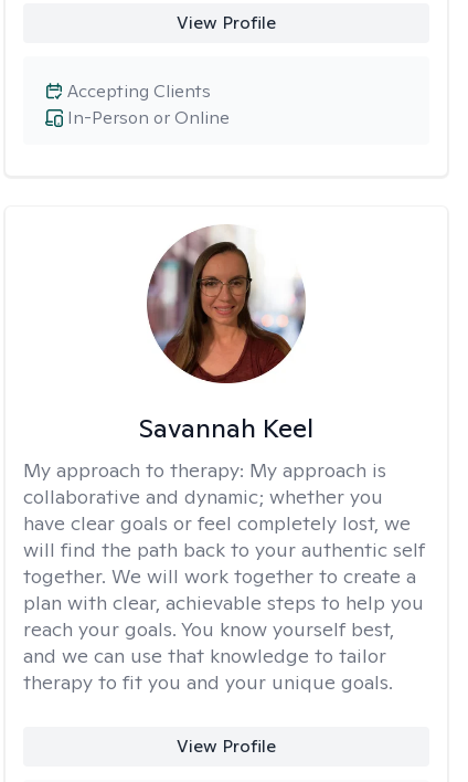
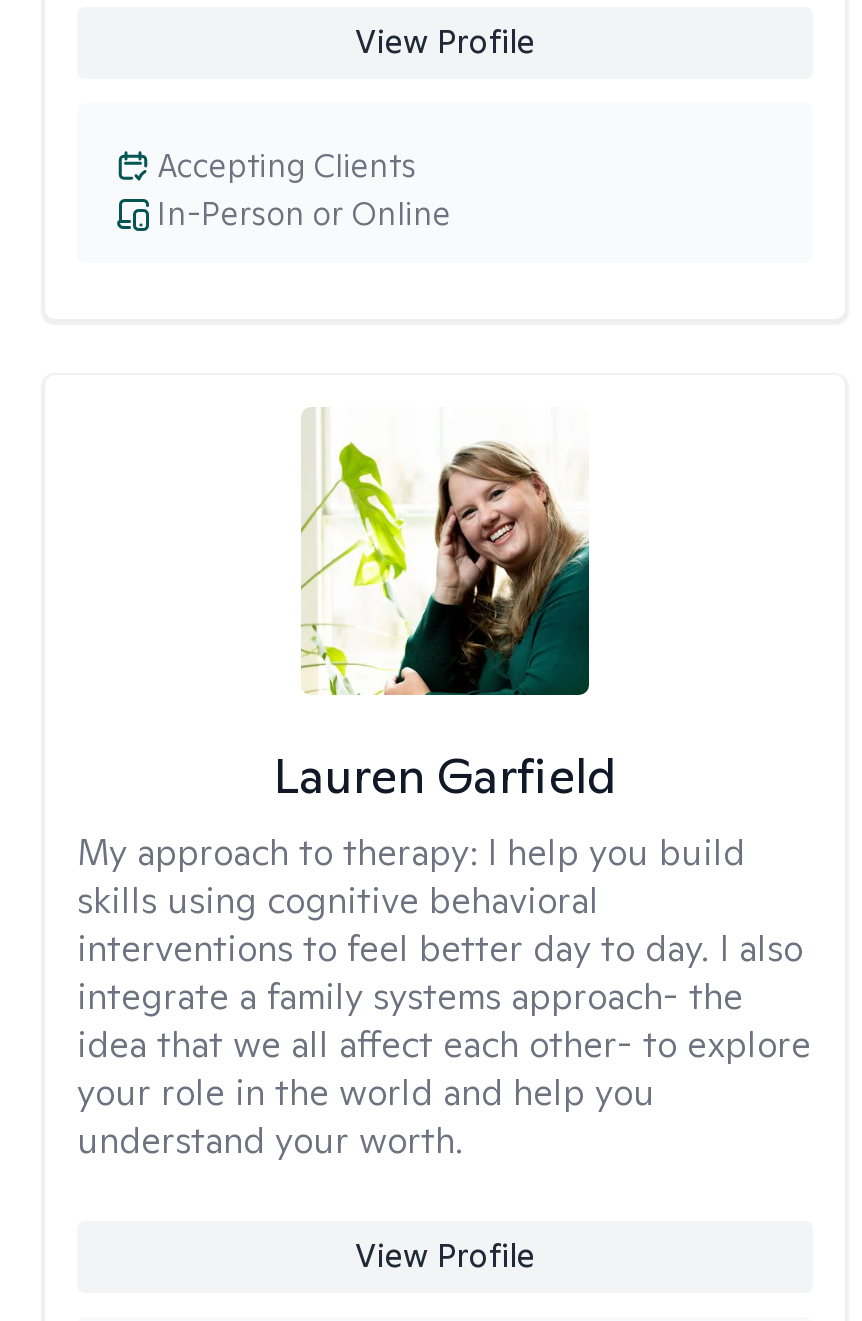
[147,224,306,384] [image] -> [301,407,591,635] [image]
[23,411,425,695] Savannah Keel | My approach to therapy: My approach is | collaborative and dynamic; whether you | have clear goals or feel completely lost, we | will find the path back to your authentic self | together. We will work together to create a | plan with clear, achievable steps to help you | reach your goals. You know yourself best, | and we can use that knowledge to tailor | therapy to fit you and your unique goals. -> [77,745,811,1163] Lauren Garfield | My approach to therapy: I help you build | skills using cognitive behavioral | interventions to feel better day to day. I also | integrate a family systems approach- the | idea that we all affect each other- to explore | your role in the world and help you | understand your worth.

